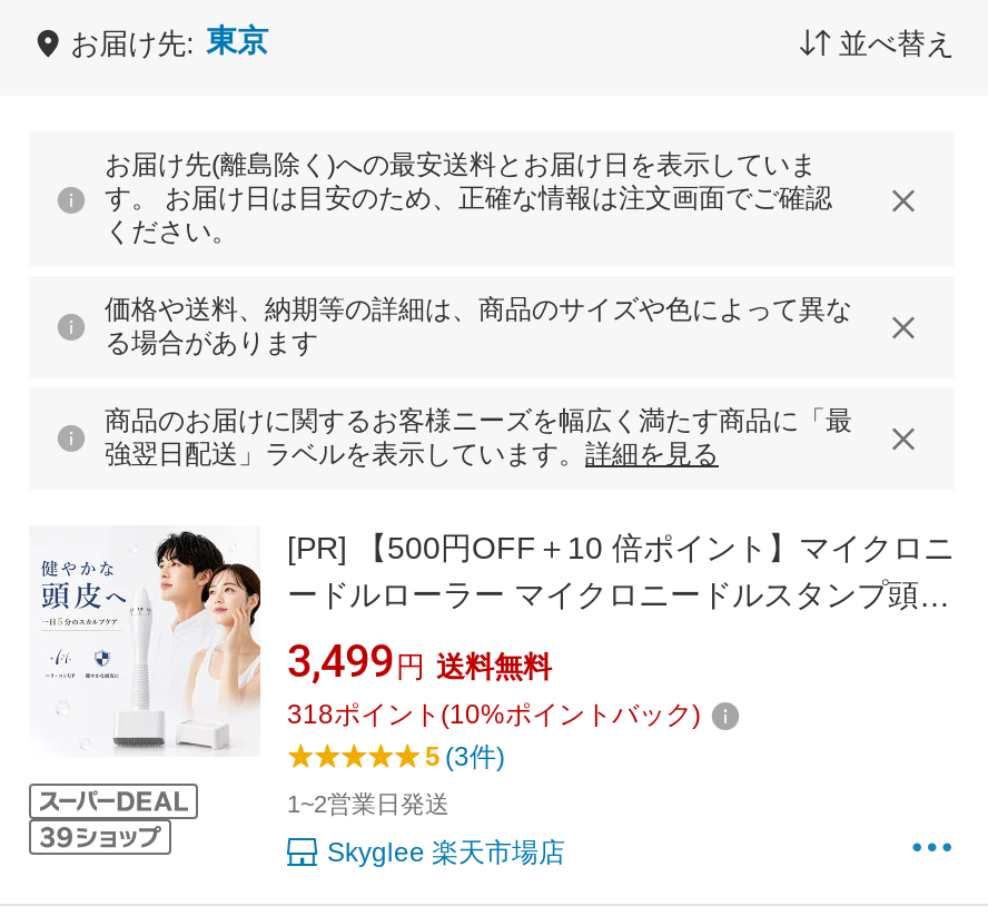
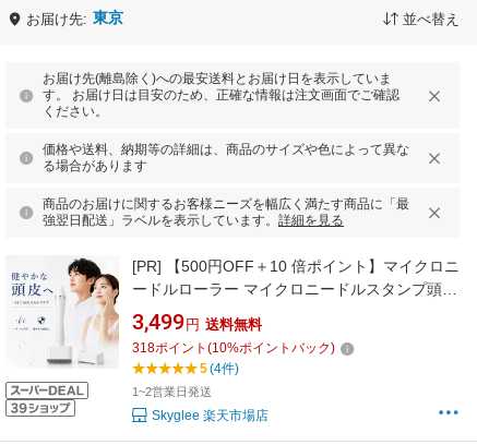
[425,742,505,774] 5 (3件) -> [200,362,239,377] 5 (4件)

